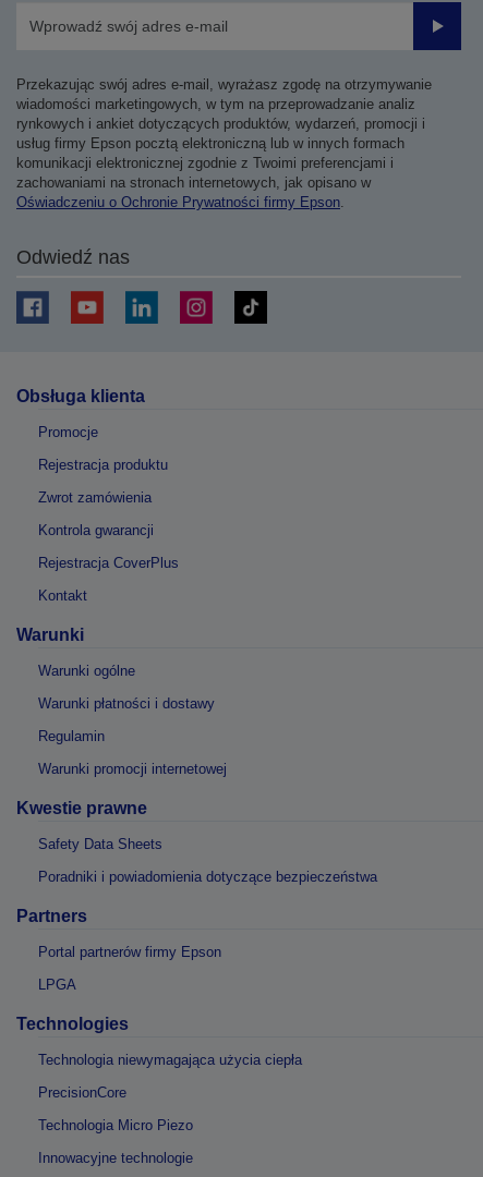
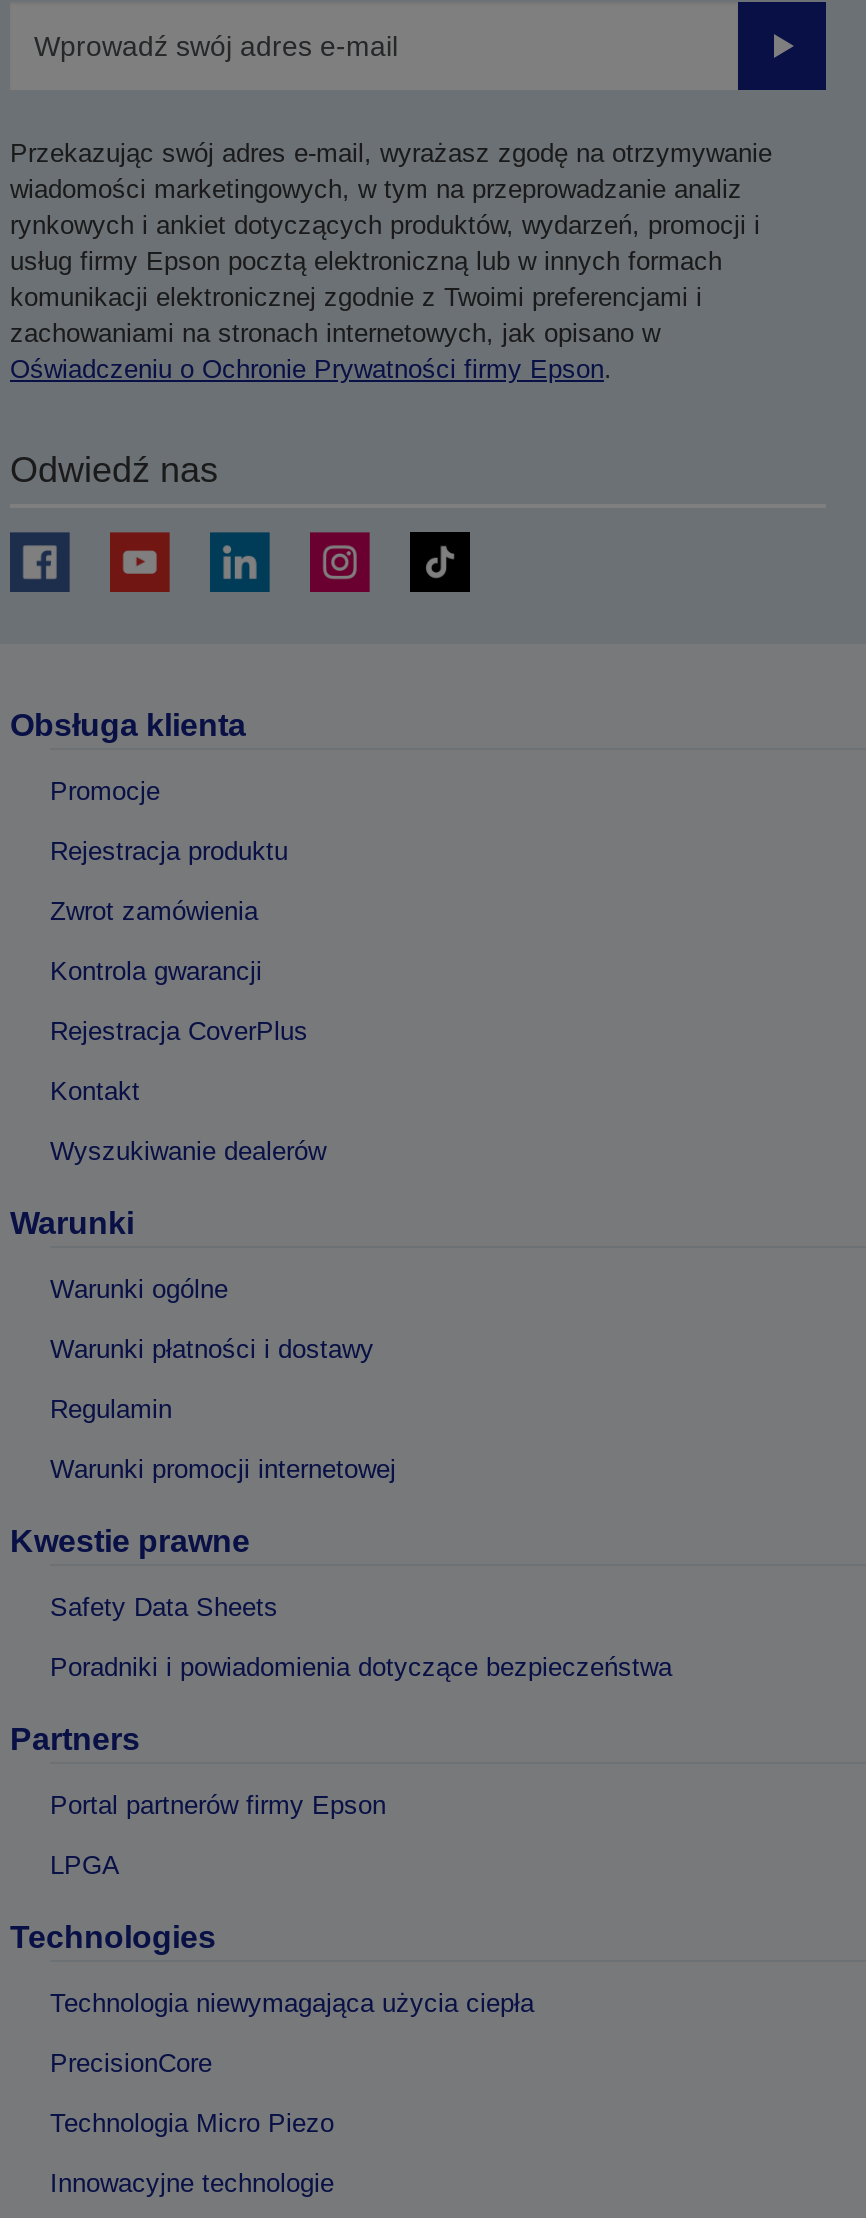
none -> [50,1136,326,1166] Wyszukiwanie dealerów

